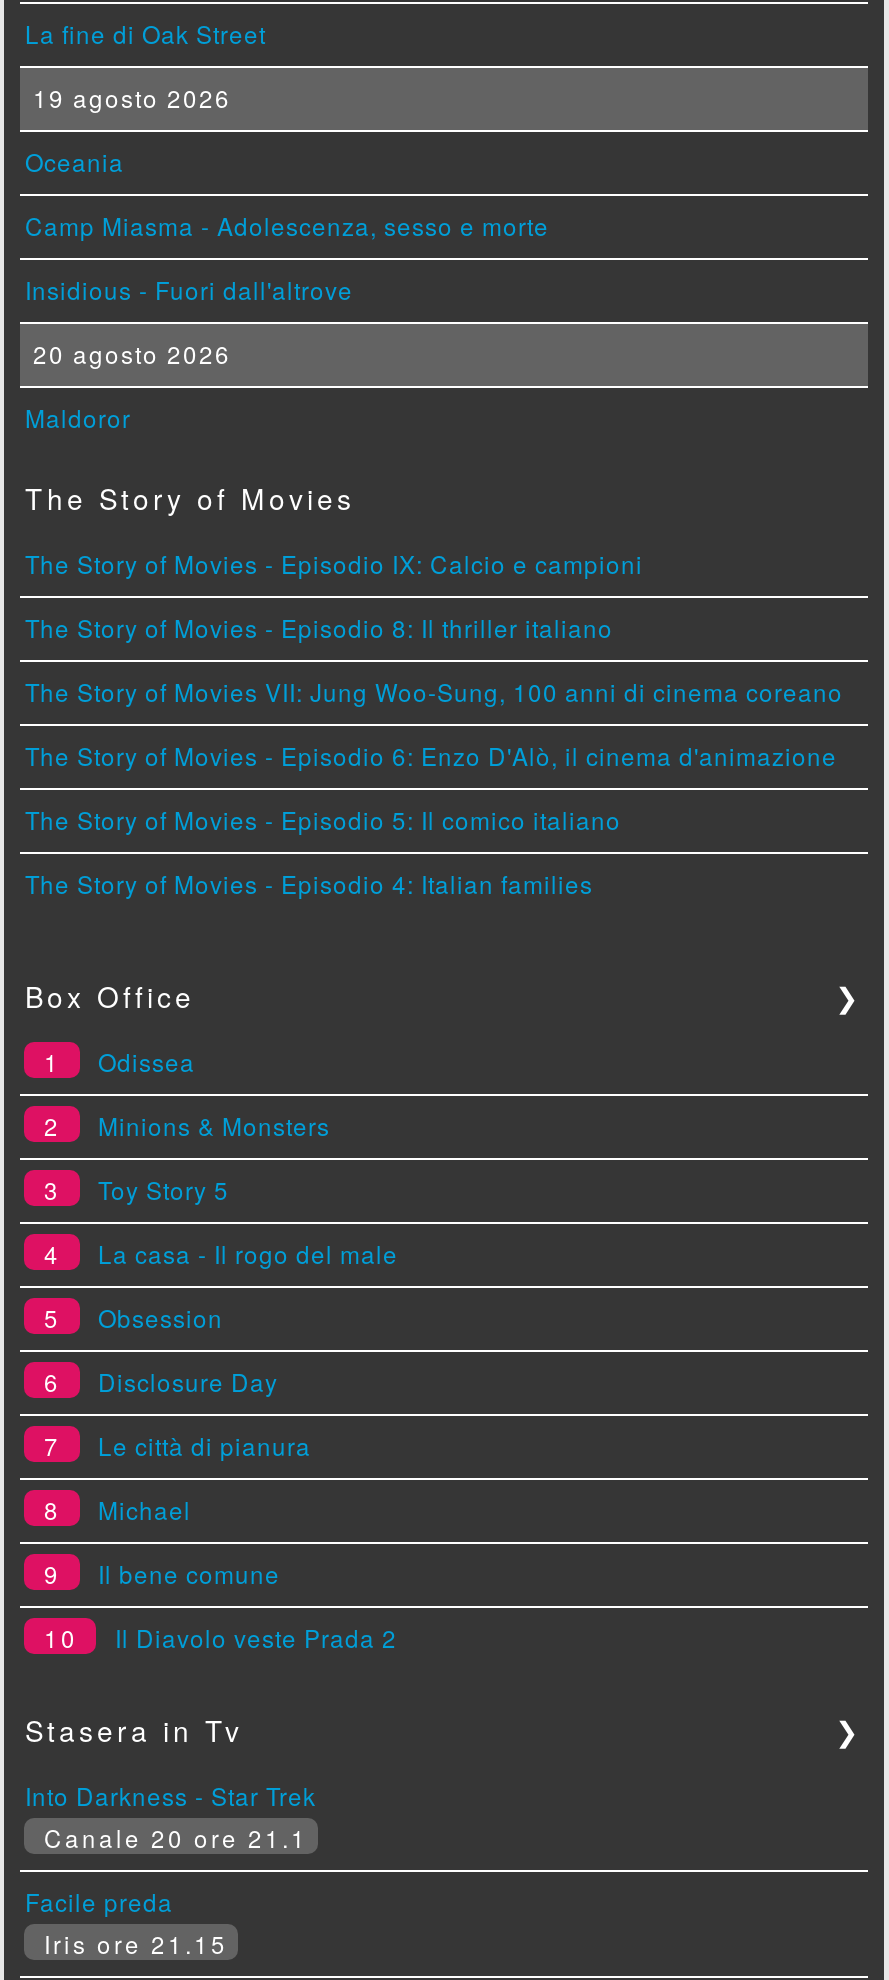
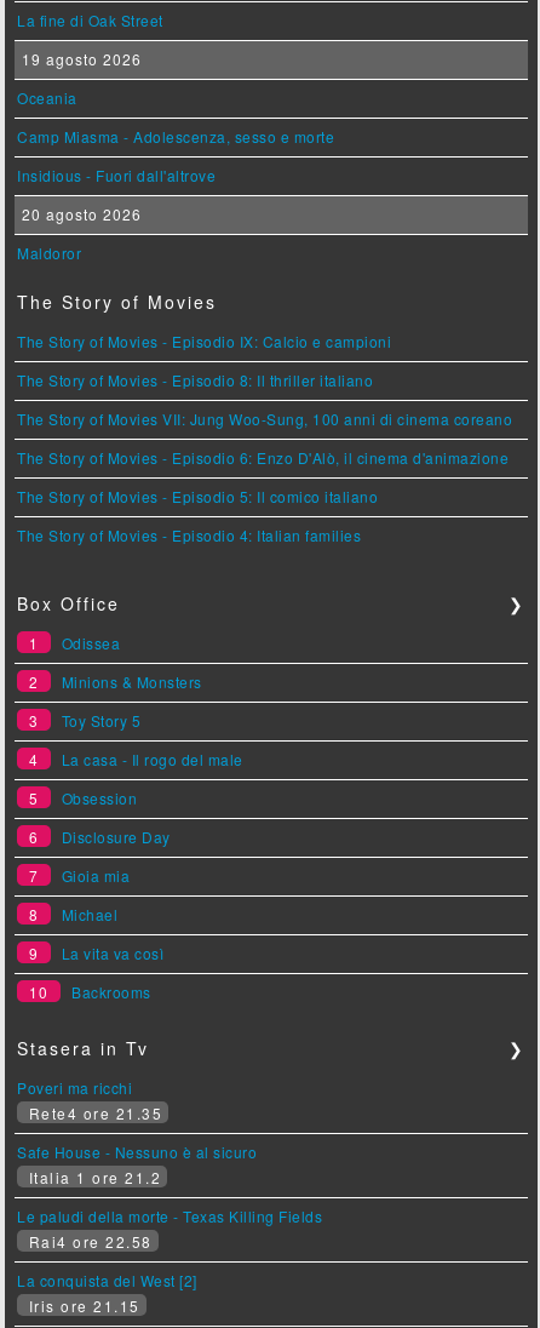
[98,1429,311,1463] Le città di pianura -> [62,866,130,886] Gioia mia
[98,1557,280,1591] Il bene comune -> [62,943,164,964] La vita va così
[115,1621,397,1655] Il Diavolo veste Prada 2 -> [72,982,151,1003] Backrooms
[25,1779,316,1919] Into Darkness - Star Trek | Canale 20 ore 21.1 | Facile preda -> [18,1078,323,1291] Poveri ma ricchi | Rete4 ore 21.35 | Safe House - Nessuno è al sicuro | Italia 1 ore 21.2 | Le paludi della morte - Texas Killing Fields | Rai4 ore 22.58 | La conquista del West [2]

